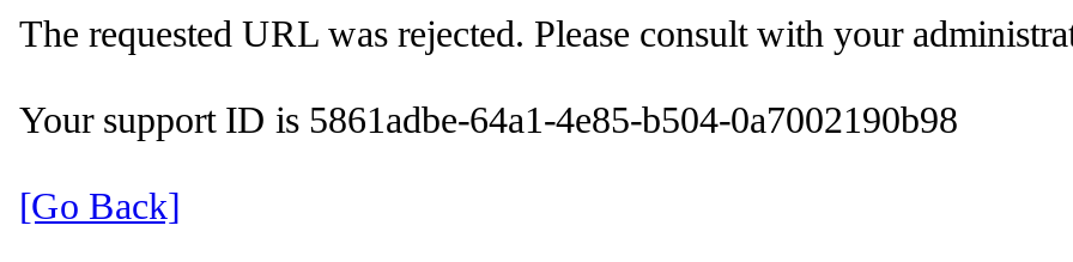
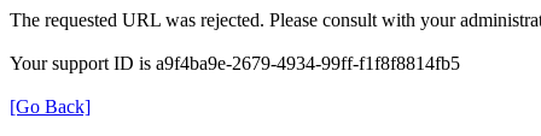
[19,99,958,140] Your support ID is 5861adbe-64a1-4e85-b504-0a7002190b98 -> [10,53,460,73] Your support ID is a9f4ba9e-2679-4934-99ff-f1f8f8814fb5

